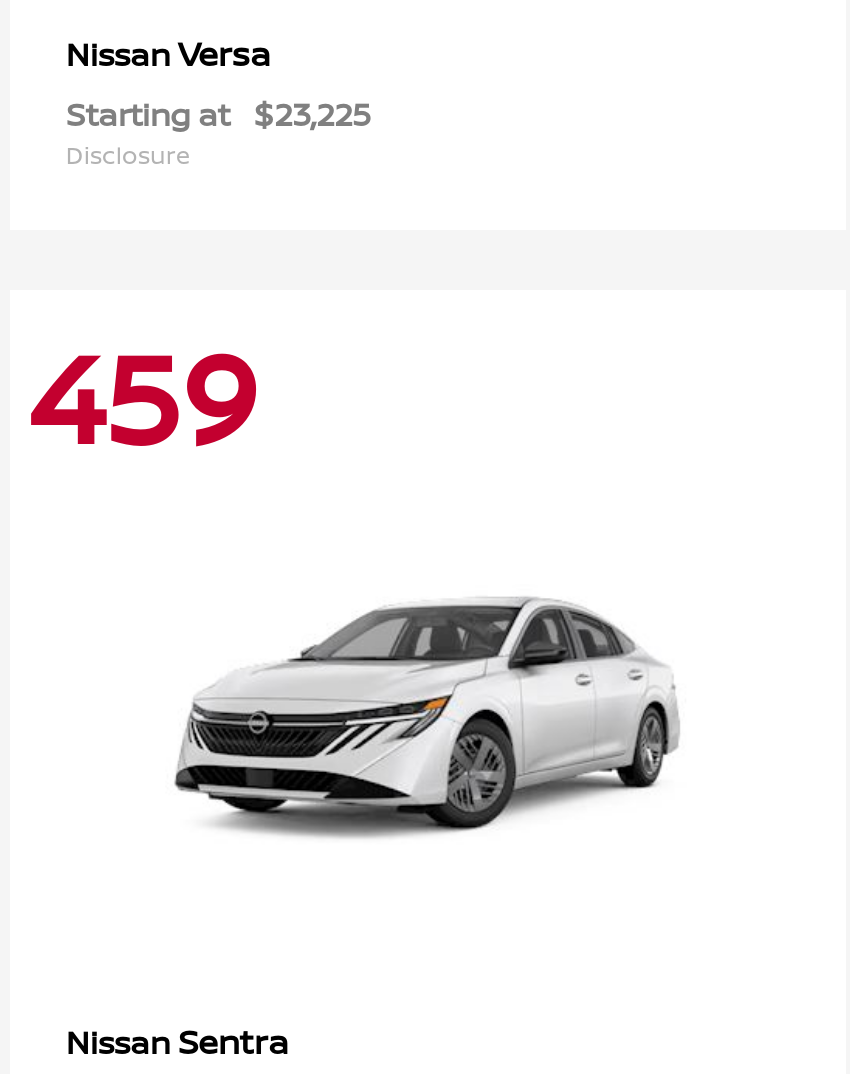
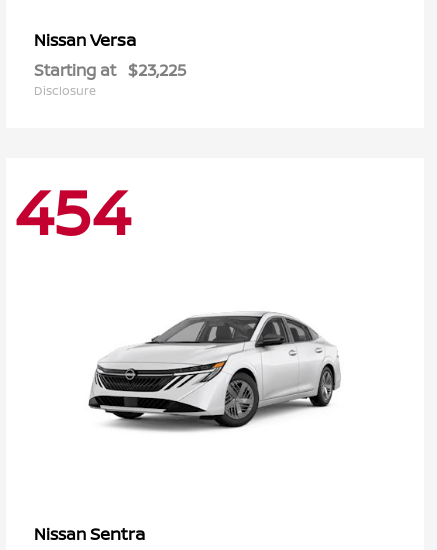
[26,307,258,481] 459 -> [14,166,130,253] 454

